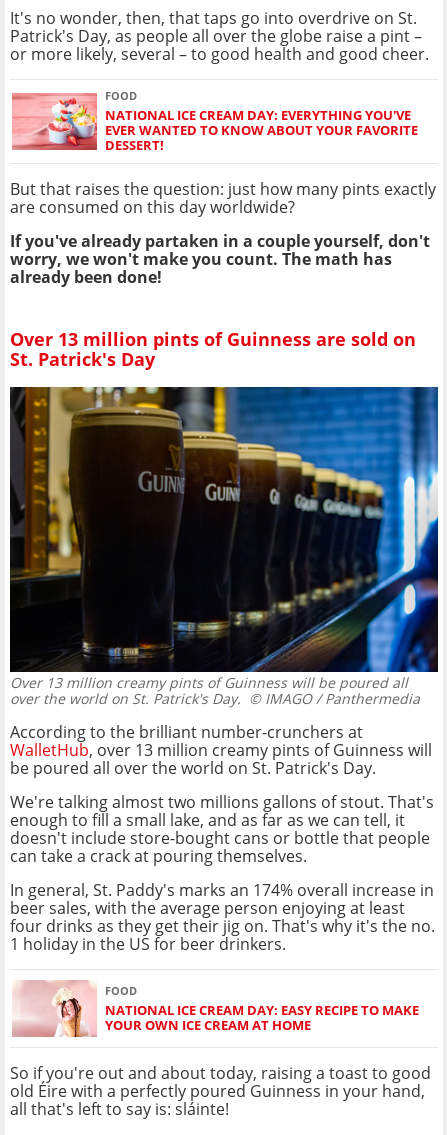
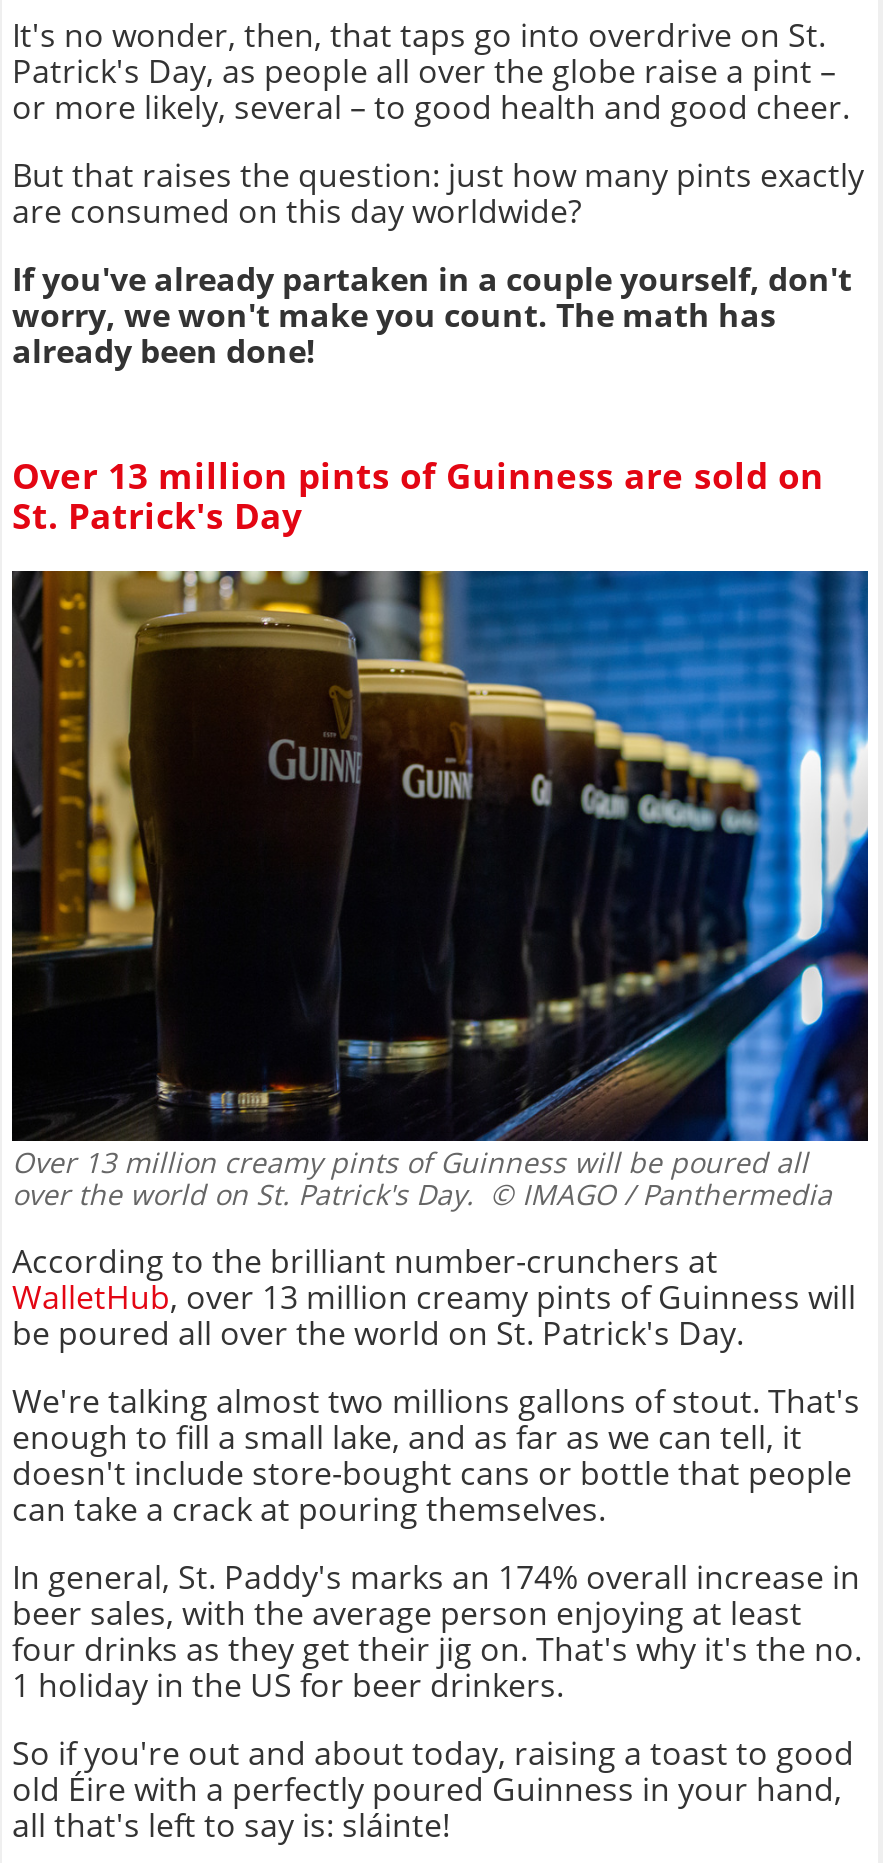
[11,88,418,154] [image] | FOOD | NATIONAL ICE CREAM DAY: EVERYTHING YOU'VE | EVER WANTED TO KNOW ABOUT YOUR FAVORITE | DESSERT! -> none
[12,980,419,1038] [image] | FOOD | NATIONAL ICE CREAM DAY: EASY RECIPE TO MAKE | YOUR OWN ICE CREAM AT HOME -> none

